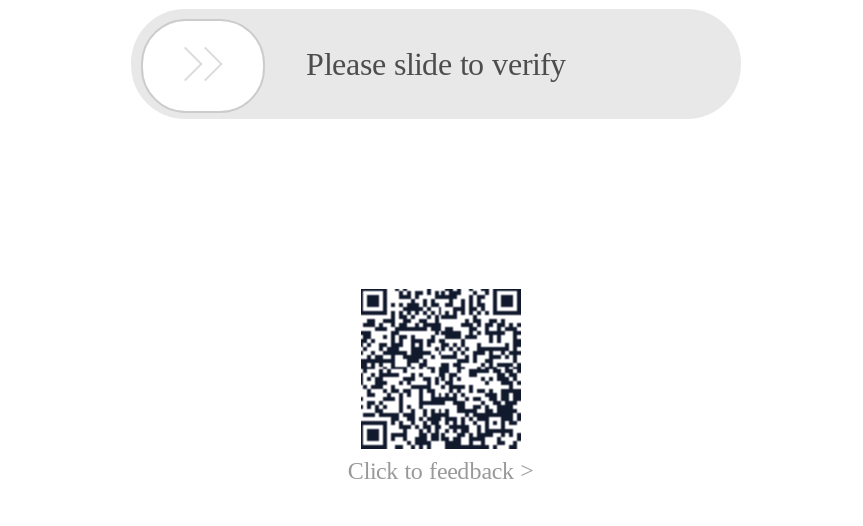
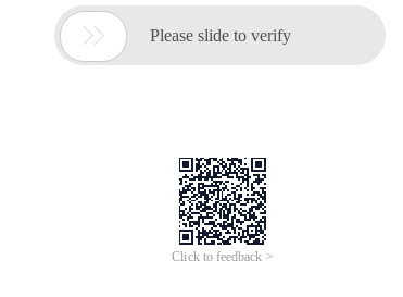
[359,289,523,451] [image] -> [178,157,267,246] [image]

